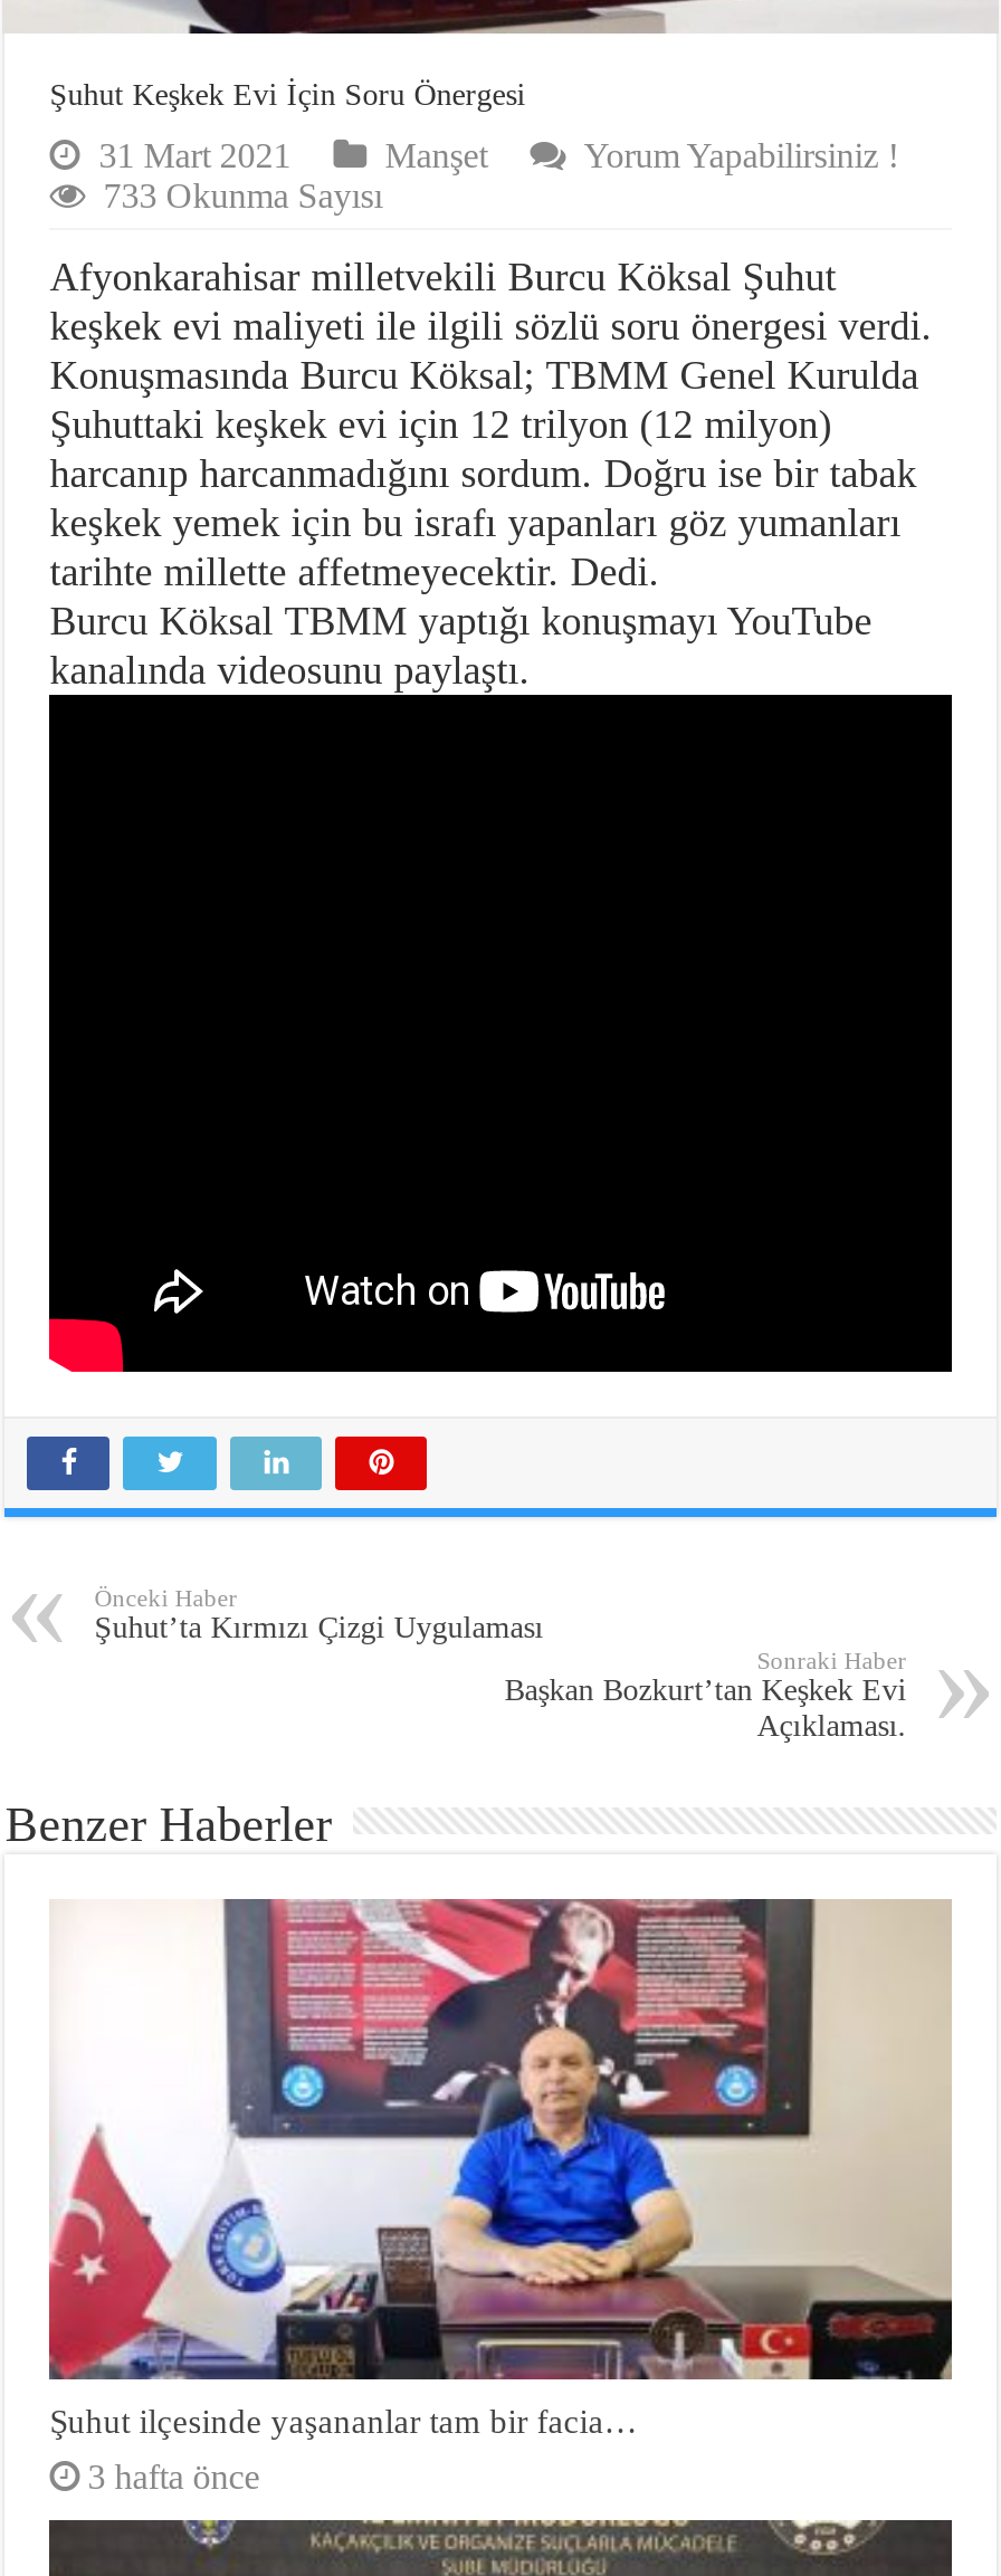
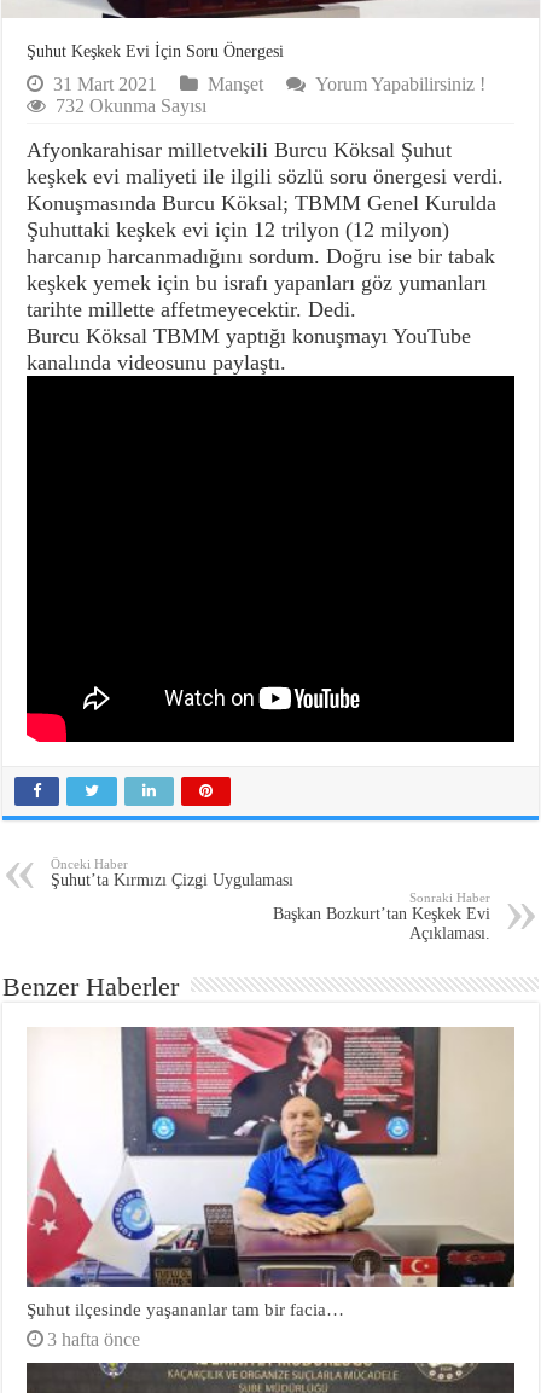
[103,176,383,214] 733 Okunma Sayısı -> [56,95,207,116] 732 Okunma Sayısı

